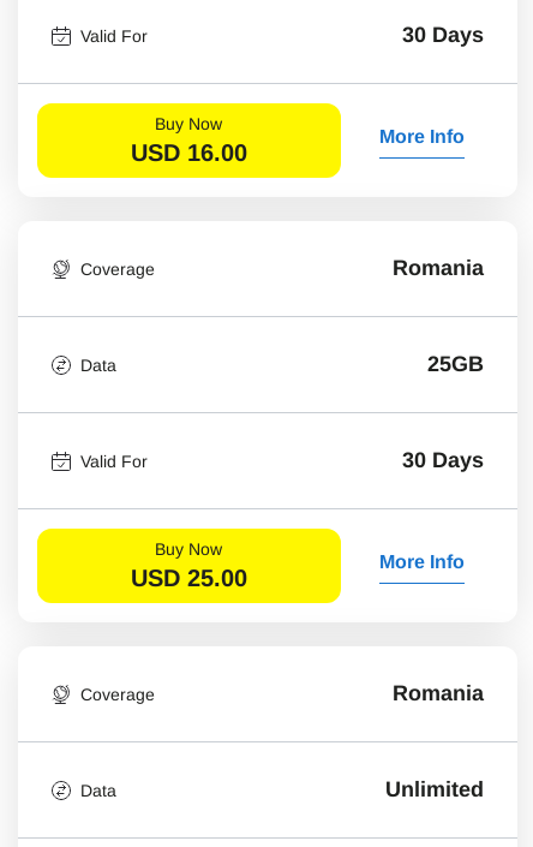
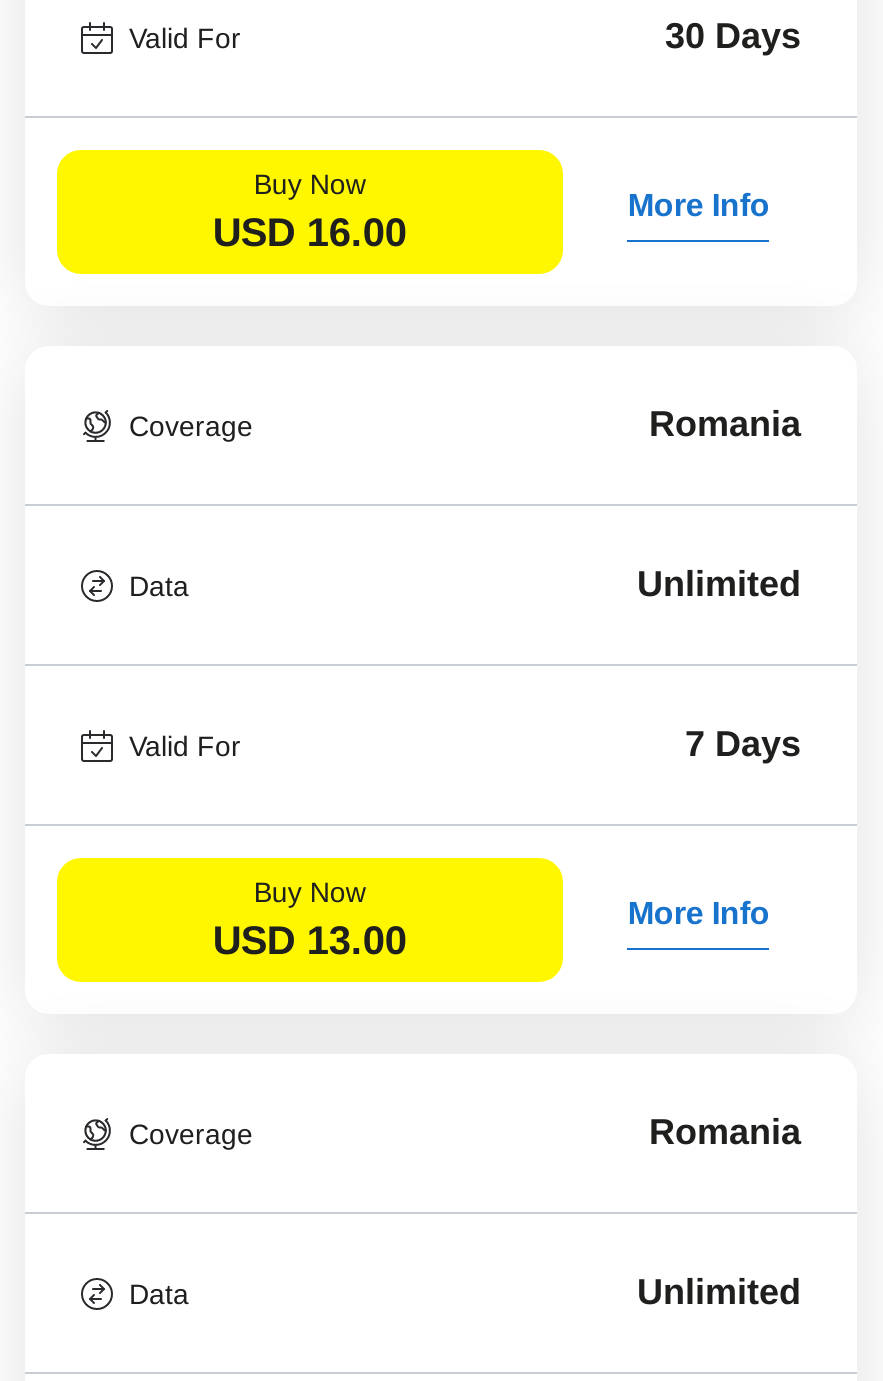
[427,352,484,376] 25GB -> [637,565,801,605] Unlimited
[402,448,484,473] 30 Days -> [685,725,801,765] 7 Days
[131,564,247,591] USD 25.00 -> [213,918,407,962] USD 13.00

